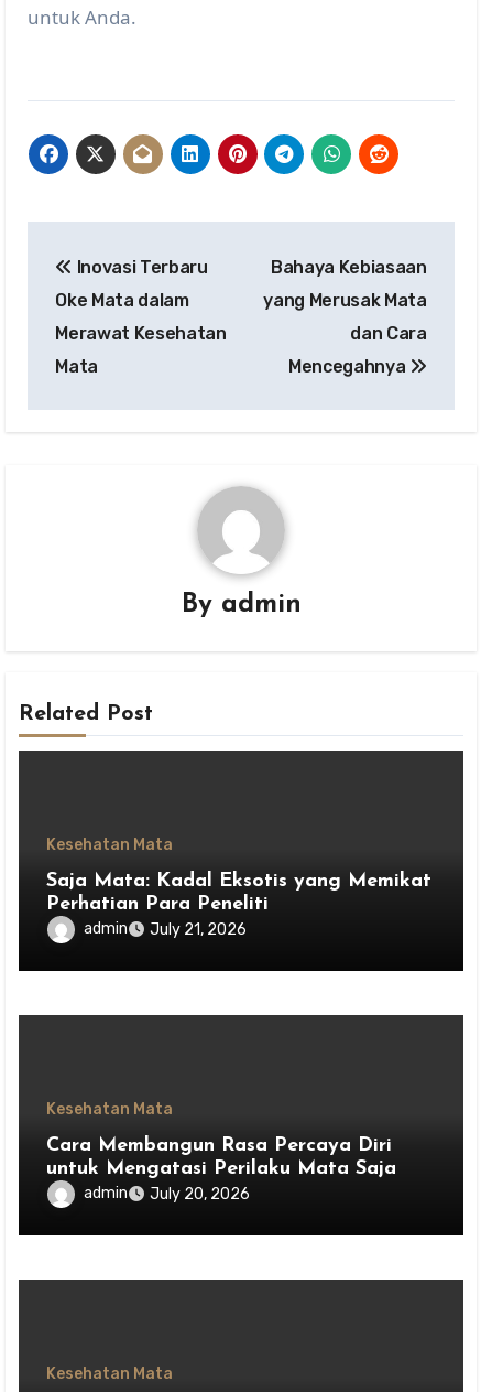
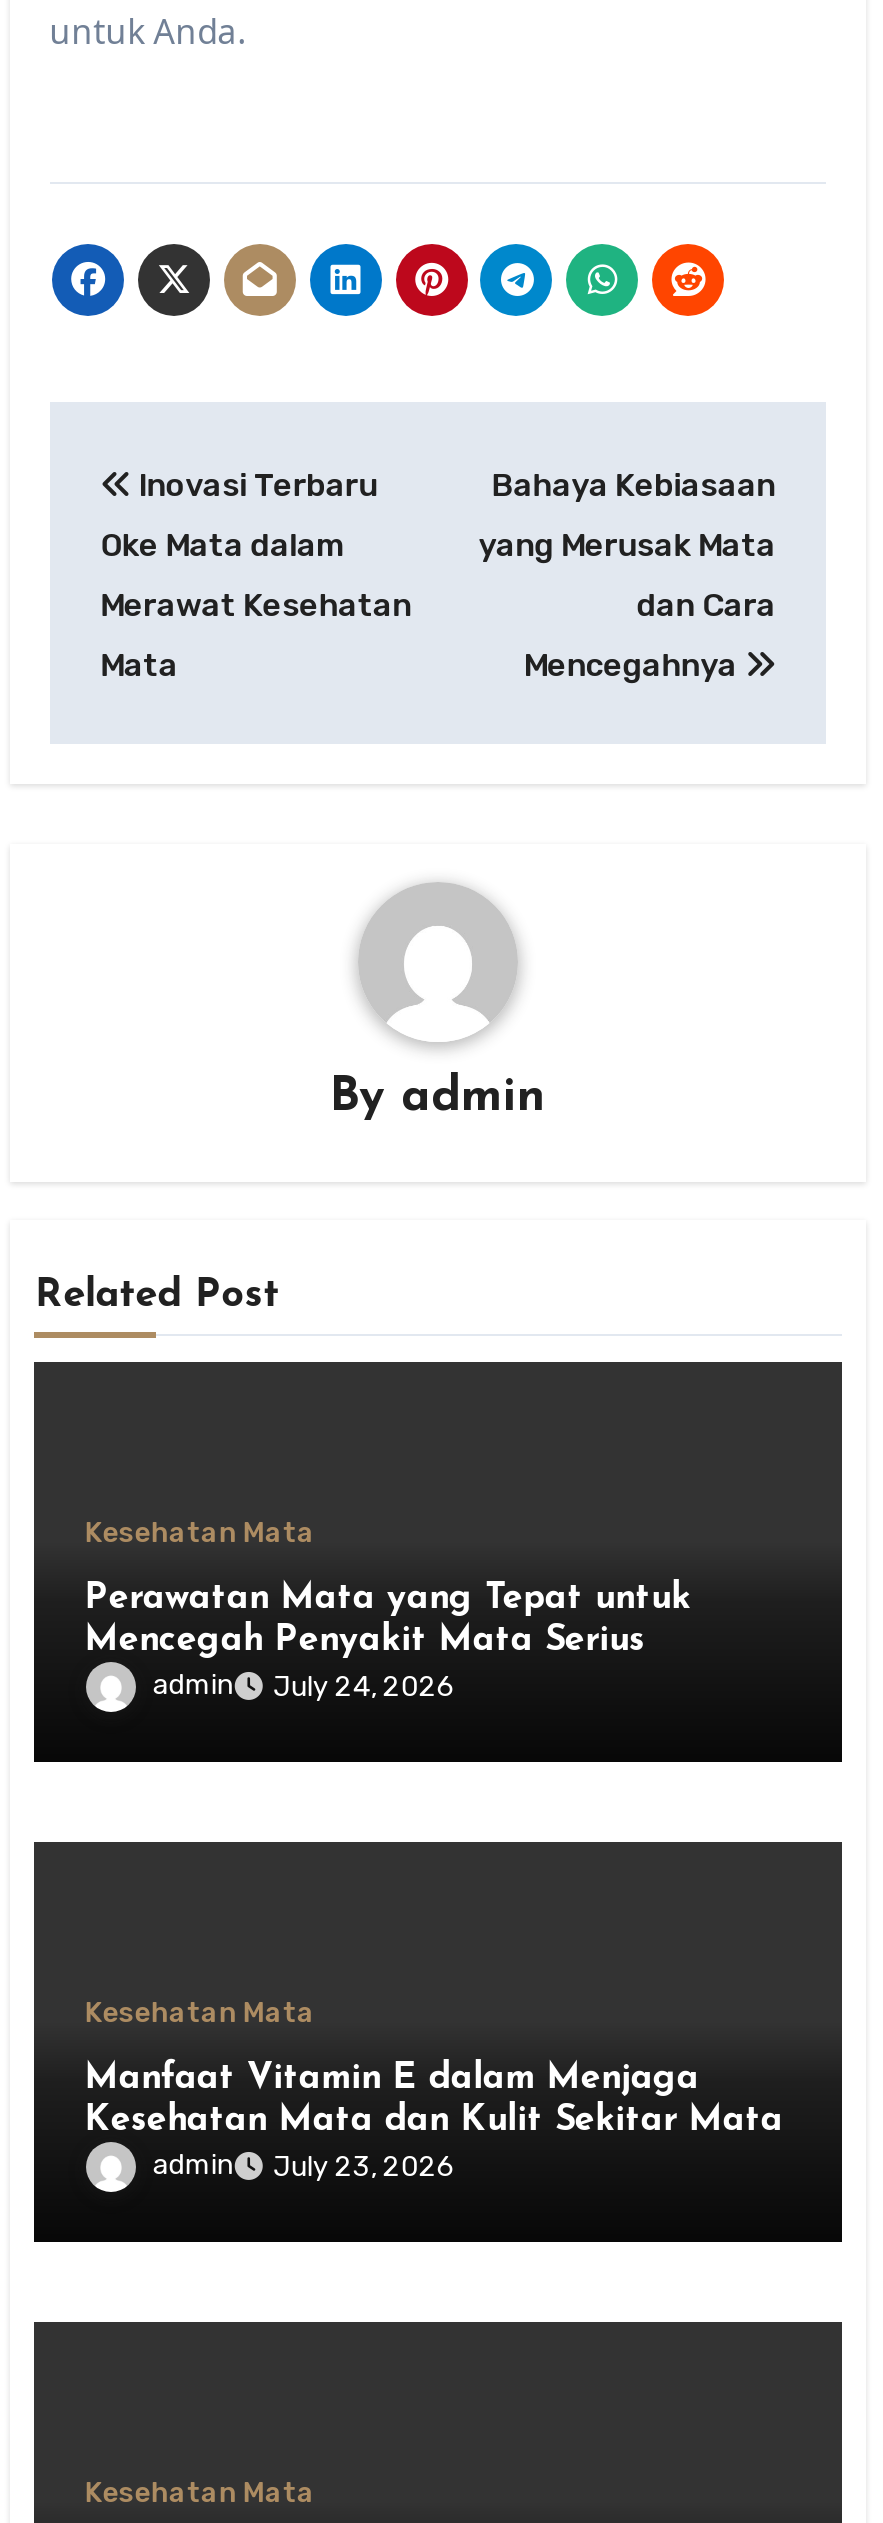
[47,871,432,915] Saja Mata: Kadal Eksotis yang Memikat | Perhatian Para Peneliti -> [85,1580,691,1660] Perawatan Mata yang Tepat untuk | Mencegah Penyakit Mata Serius
[84,919,247,939] admin July 21, 2026 -> [153,1668,455,1704] admin July 24, 2026
[47,1135,397,1179] Cara Membangun Rasa Percaya Diri | untuk Mengatasi Perilaku Mata Saja -> [85,2060,783,2140] Manfaat Vitamin E dalam Menjaga | Kesehatan Mata dan Kulit Sekitar Mata
[84,1184,250,1203] admin July 20, 2026 -> [153,2148,455,2184] admin July 23, 2026

